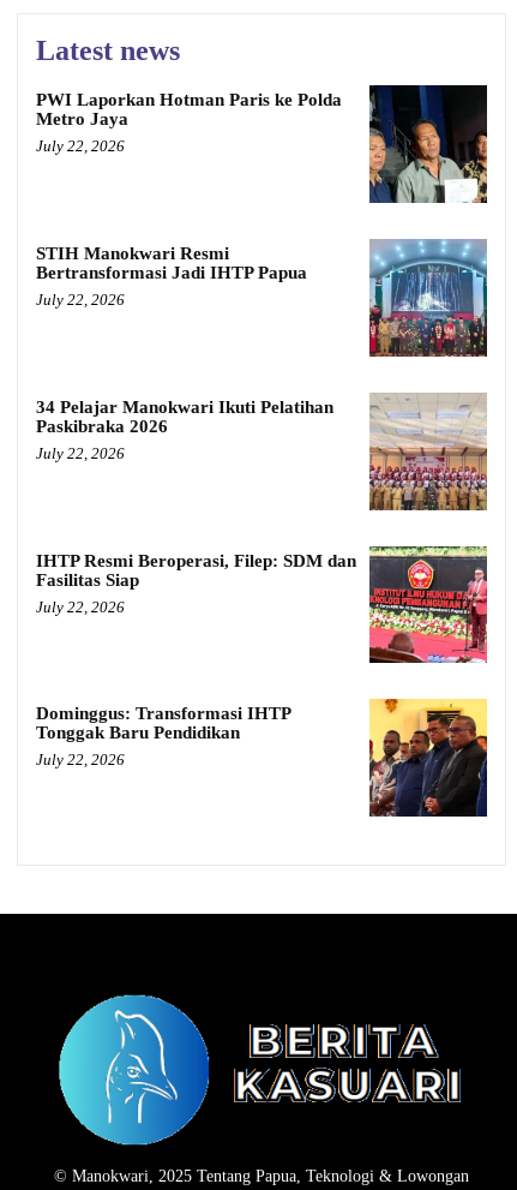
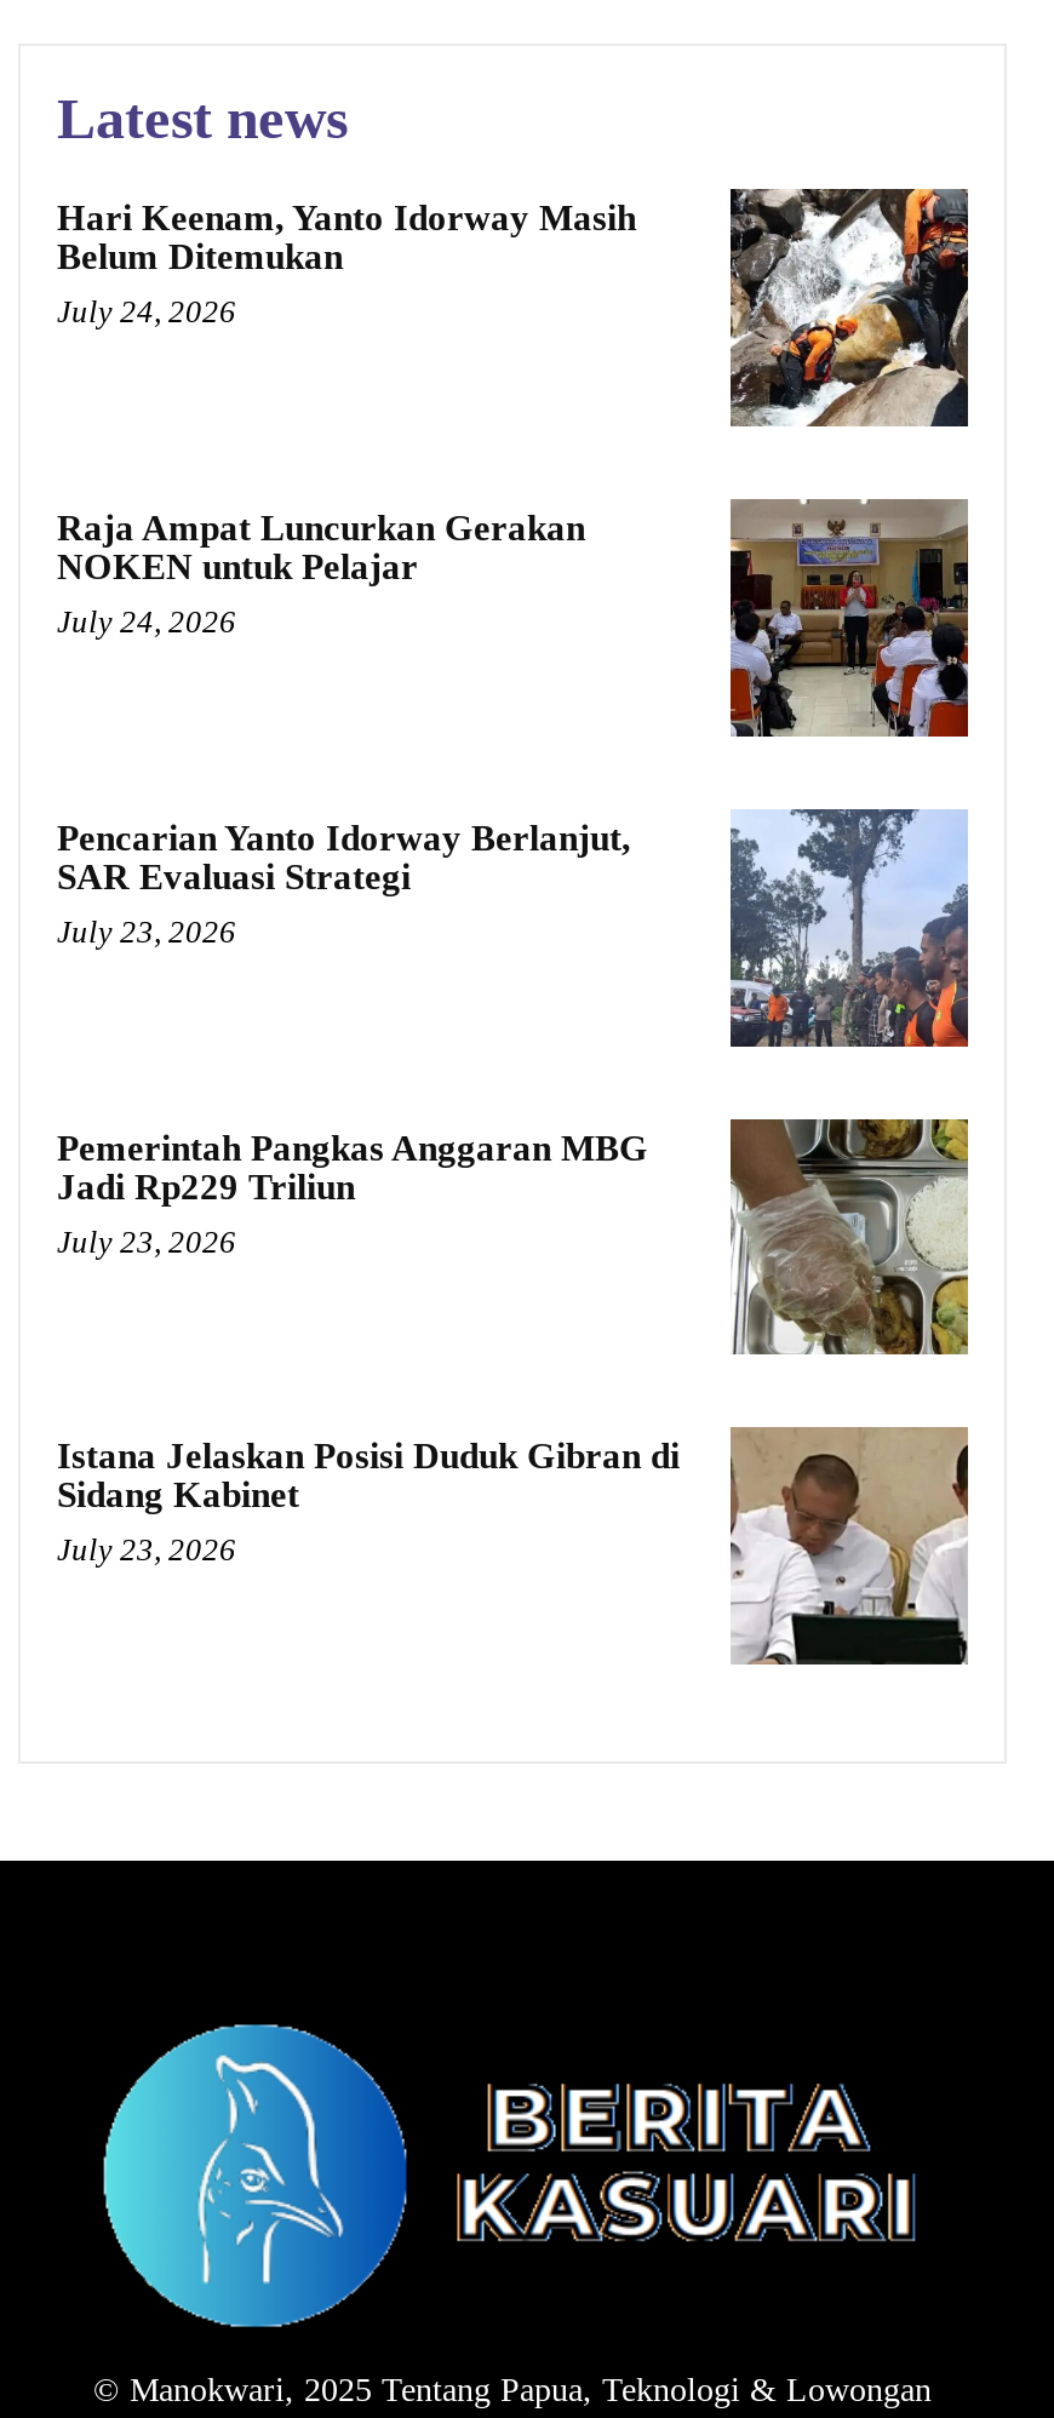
[36,84,488,204] [image] | PWI Laporkan Hotman Paris ke Polda | Metro Jaya | July 22, 2026 -> [57,187,970,429] [image] | Hari Keenam, Yanto Idorway Masih | Belum Ditemukan | July 24, 2026
[36,244,307,309] STIH Manokwari Resmi | Bertransformasi Jadi IHTP Papua | July 22, 2026 -> [57,509,585,640] Raja Ampat Luncurkan Gerakan | NOKEN untuk Pelajar | July 24, 2026
[368,239,488,358] [image] -> [728,497,970,739] [image]
[36,393,488,512] [image] | 34 Pelajar Manokwari Ikuti Pelatihan | Paskibraka 2026 | July 22, 2026 -> [57,809,970,1047] [image] | Pencarian Yanto Idorway Berlanjut, | SAR Evaluasi Strategi | July 23, 2026
[36,546,488,664] [image] | IHTP Resmi Beroperasi, Filep: SDM dan | Fasilitas Siap | July 22, 2026 -> [57,1119,970,1357] [image] | Pemerintah Pangkas Anggaran MBG | Jadi Rp229 Triliun | July 23, 2026
[36,704,291,769] Dominggus: Transformasi IHTP | Tonggak Baru Pendidikan | July 22, 2026 -> [57,1438,680,1569] Istana Jelaskan Posisi Duduk Gibran di | Sidang Kabinet | July 23, 2026
[368,698,488,817] [image] -> [728,1427,970,1664] [image]

